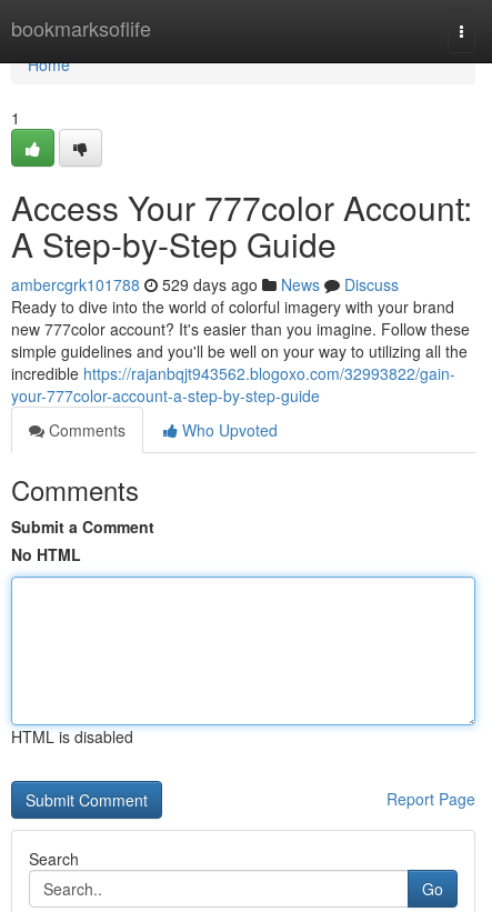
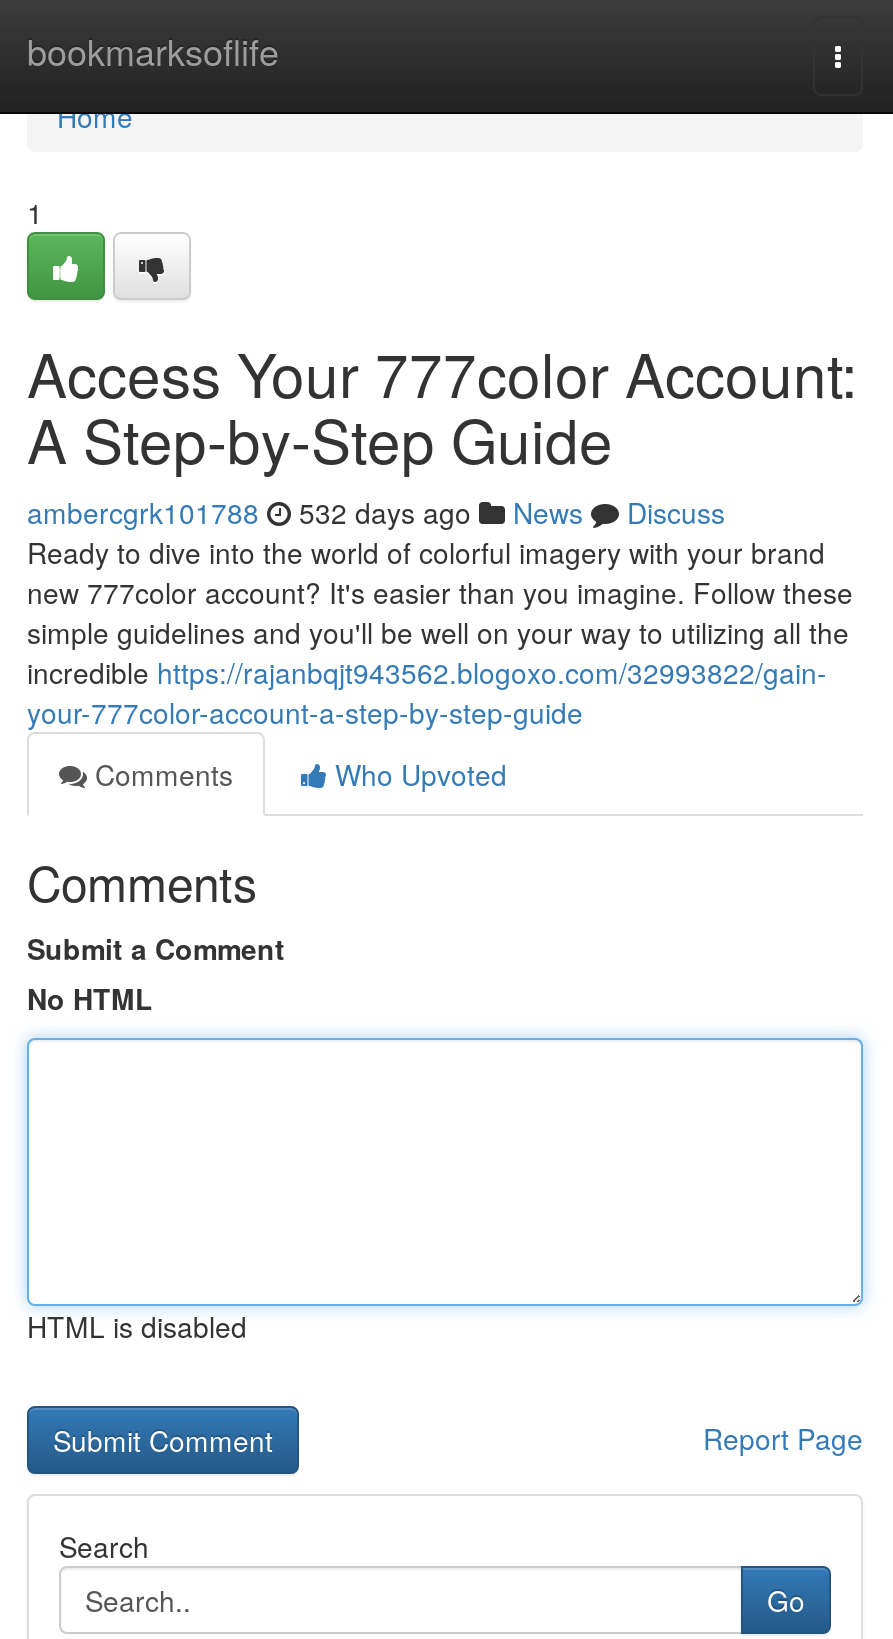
[11,273,399,295] ambercgrk101788 529 days ago News Discuss -> [27,492,725,532] ambercgrk101788 532 days ago News Discuss

